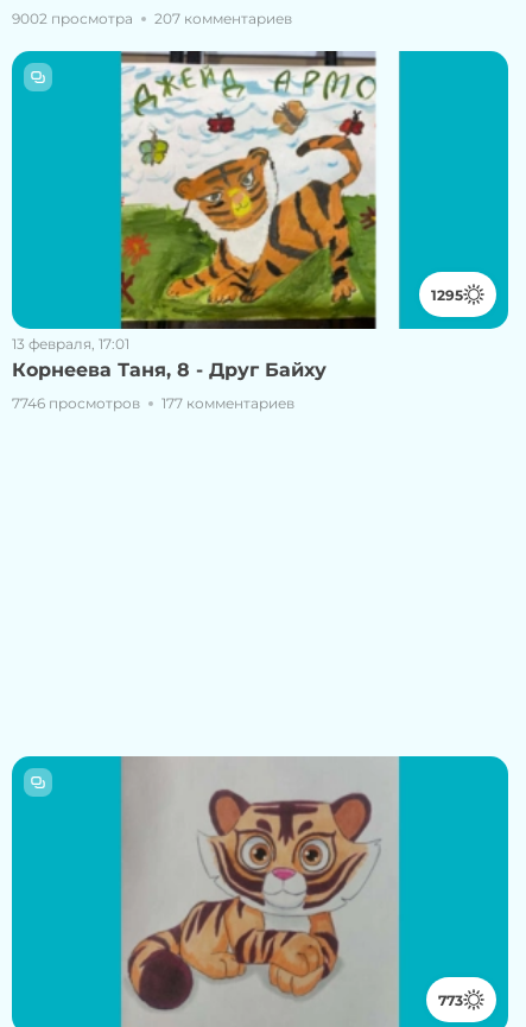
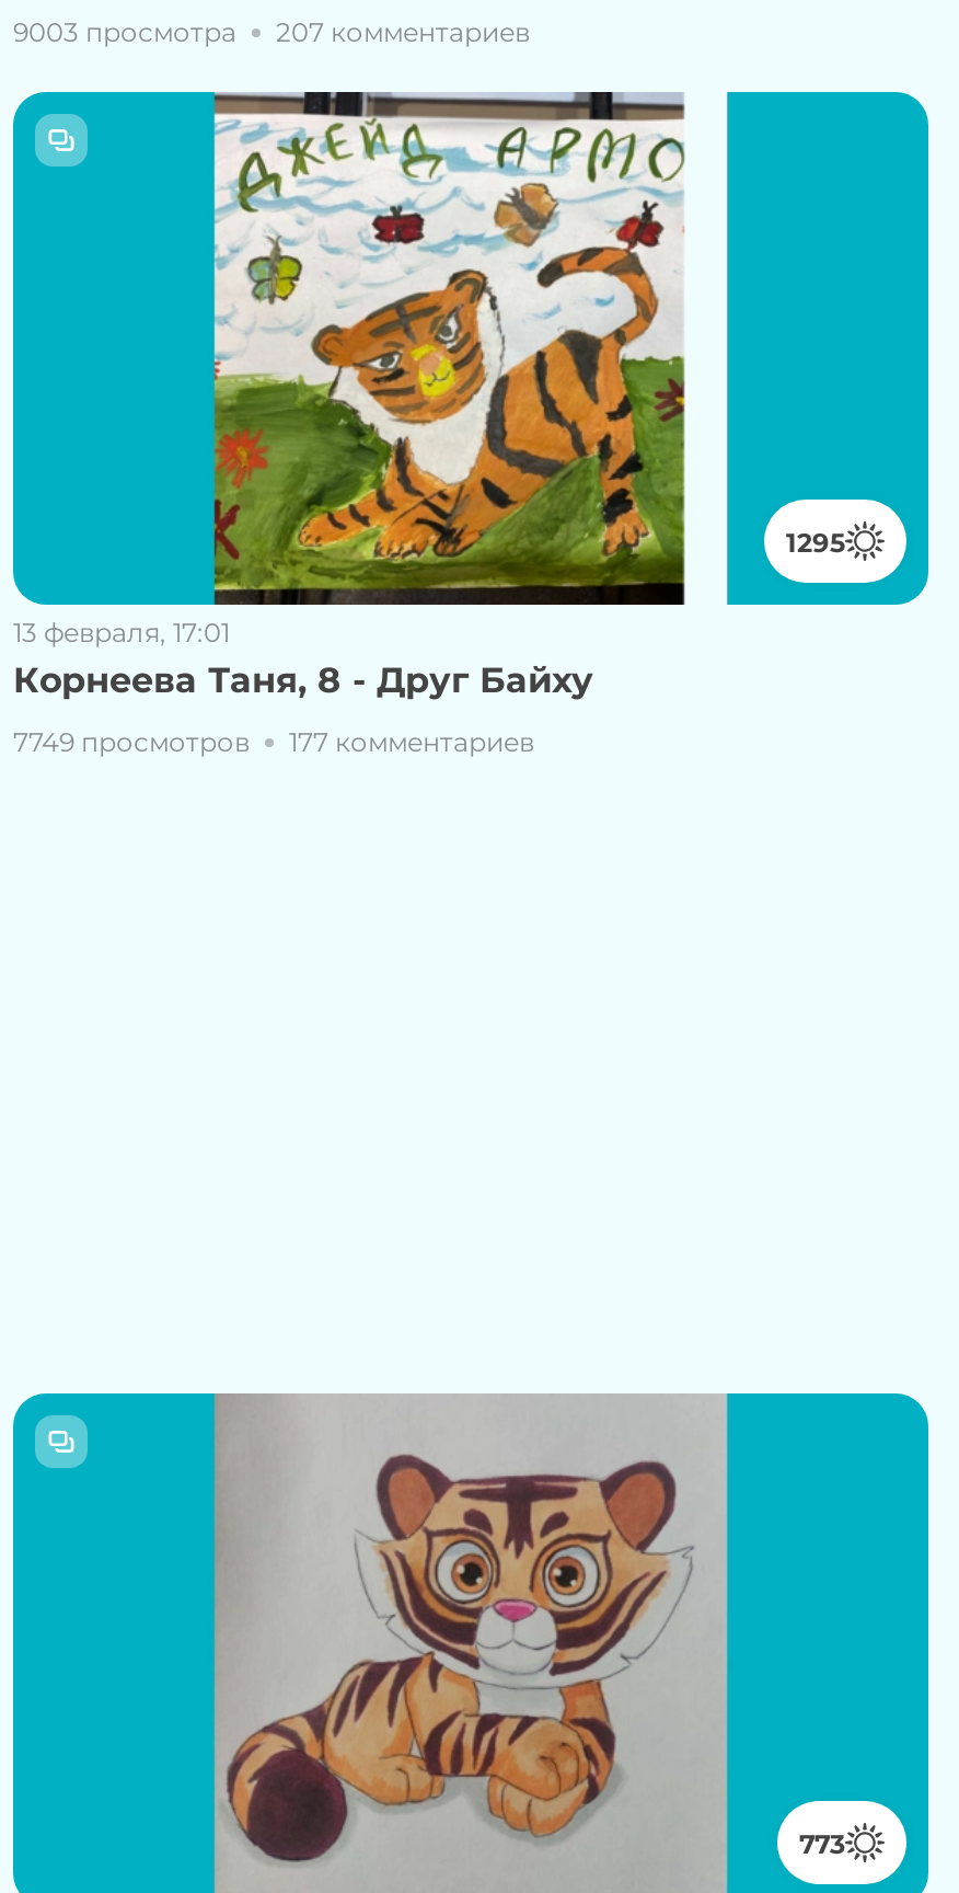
[12,10,292,27] 9002 просмотра 207 комментариев -> [13,16,530,48] 9003 просмотра 207 комментариев
[12,394,294,412] 7746 просмотров 177 комментариев -> [13,726,534,759] 7749 просмотров 177 комментариев

